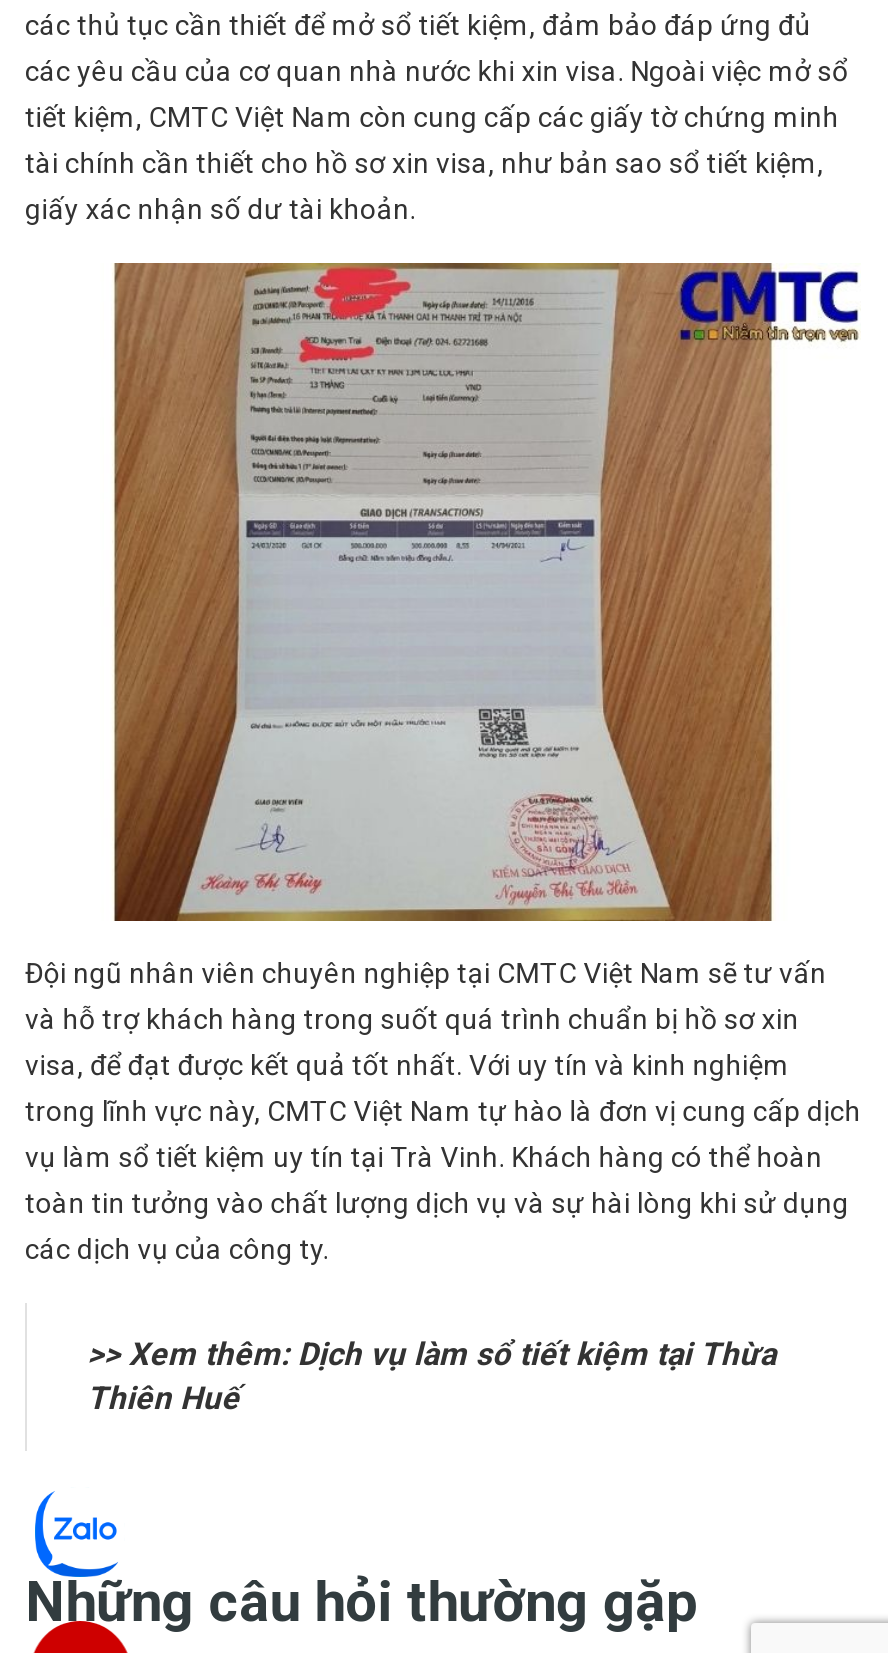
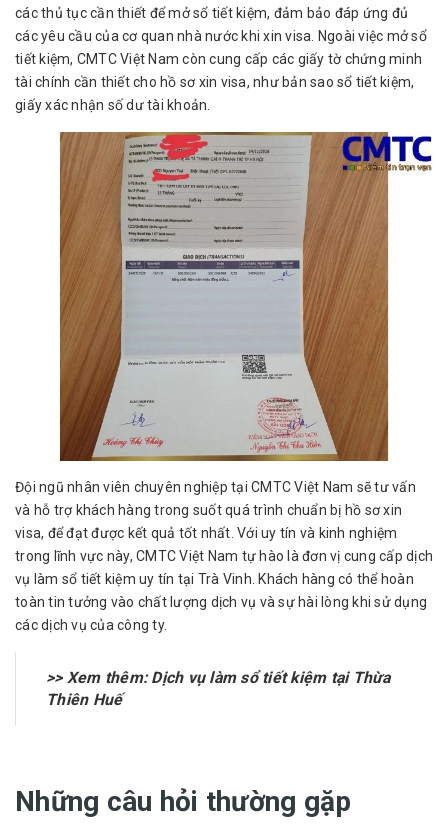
[33,1491,119,1563] [image] -> none

